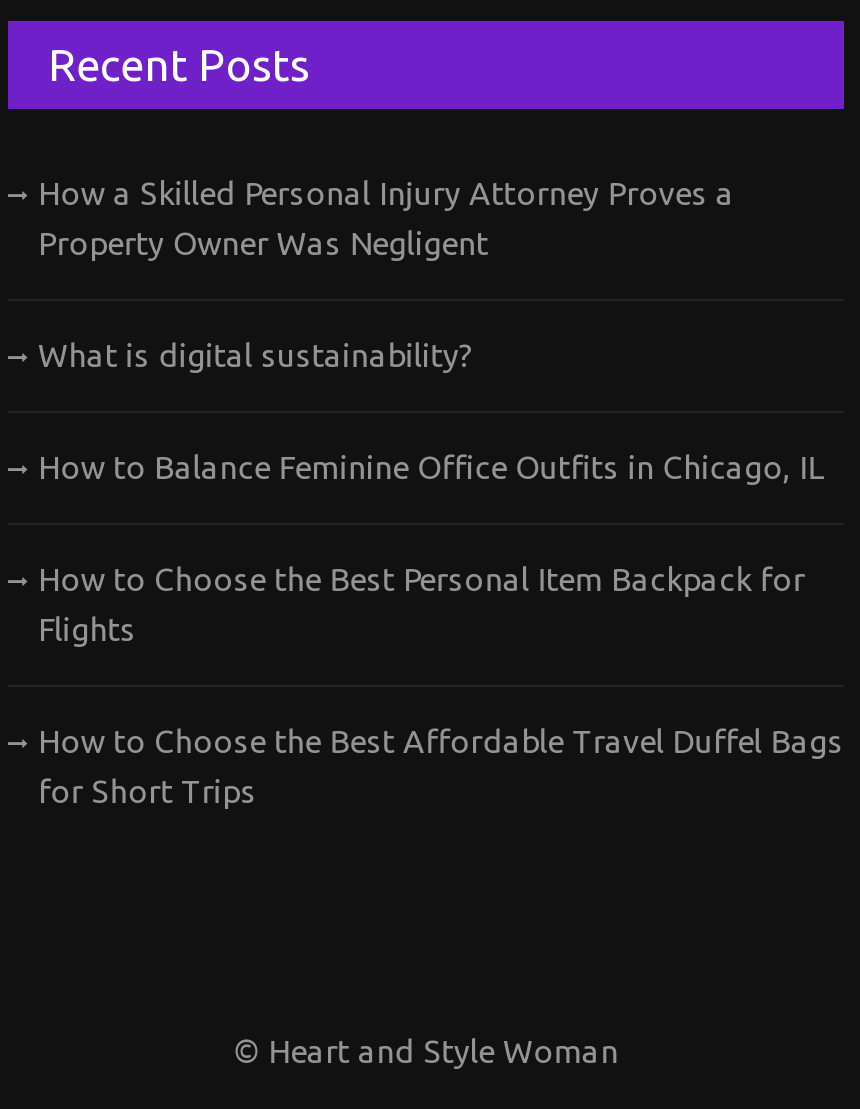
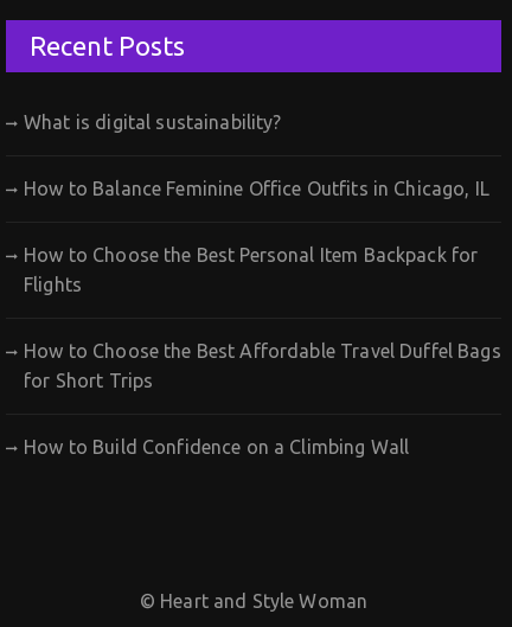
[38,174,734,260] How a Skilled Personal Injury Attorney Proves a | Property Owner Was Negligent -> none
moved [38,336,844,808] -> [24,111,501,391]: What is digital sustainability? | How to Balance Feminine Office Outfits in Chicago, IL | How to Choose the Best Personal Item Backpack for | Flights | How to Choose the Best Affordable Travel Duffel Bags | for Short Trips
none -> [24,436,409,457] How to Build Confidence on a Climbing Wall

